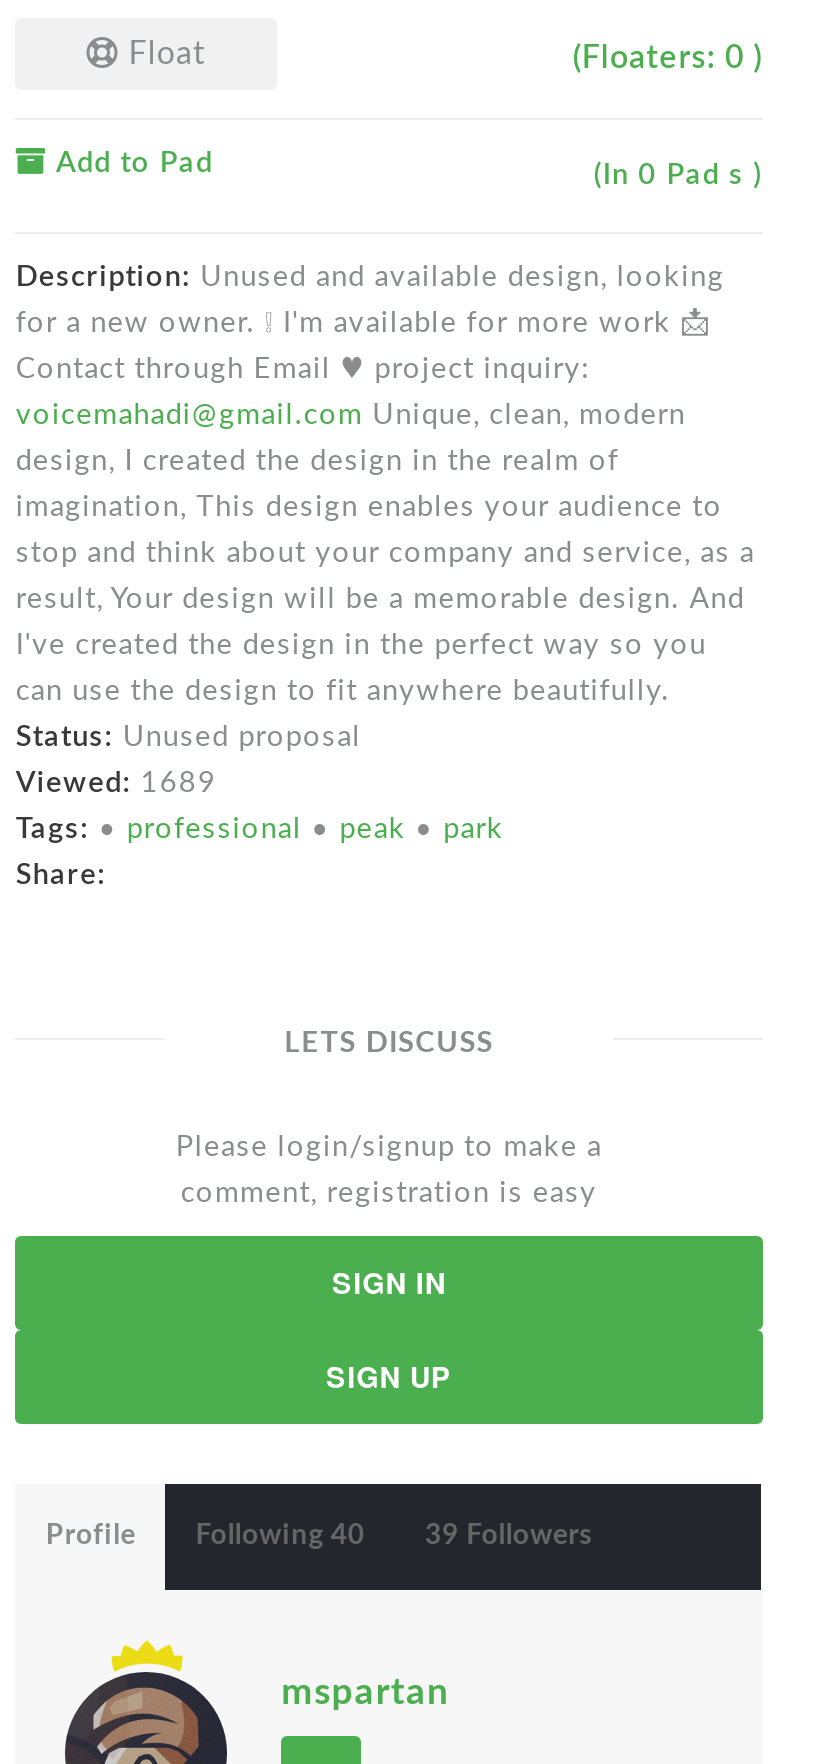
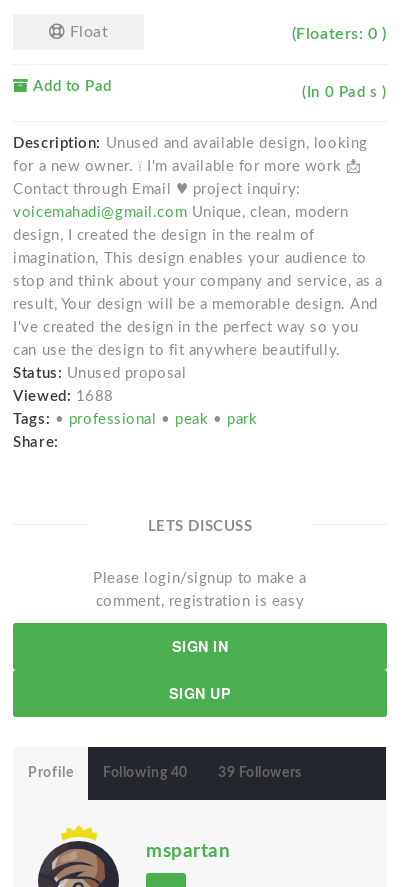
[16,768,217,798] Viewed: 1689 -> [13,389,114,404] Viewed: 1688

